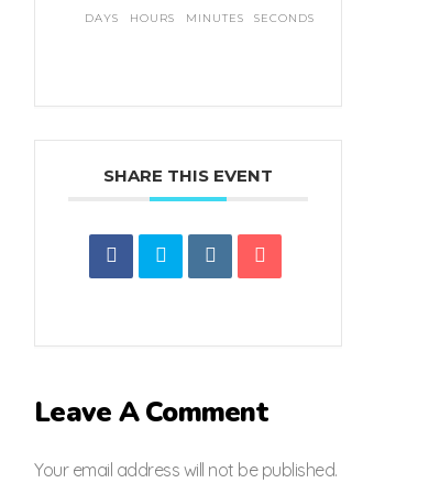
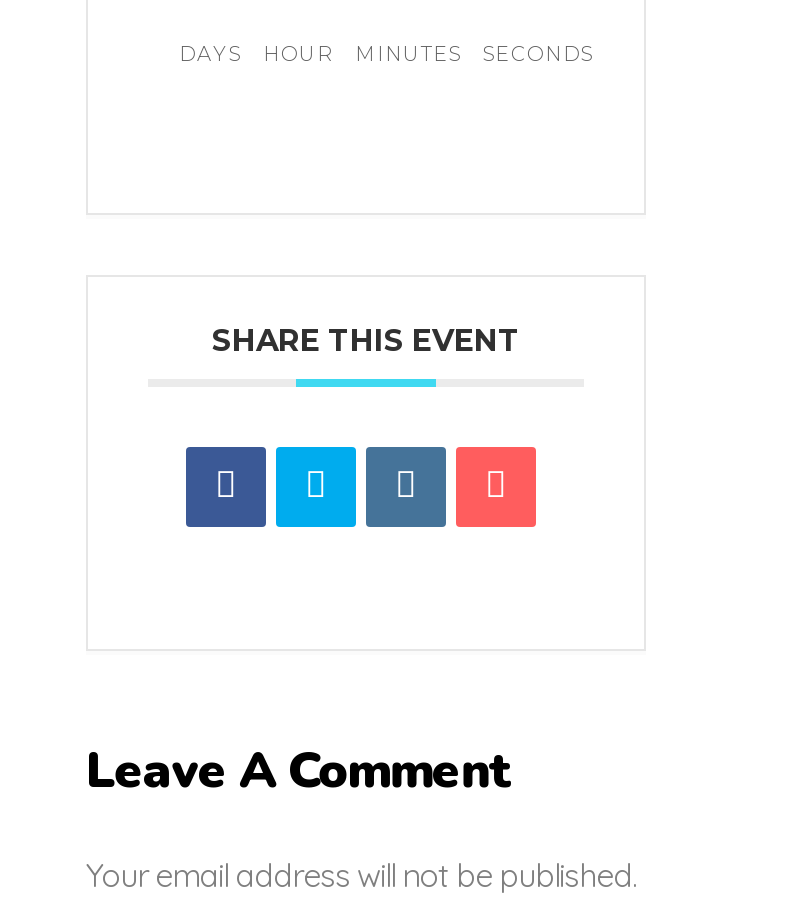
[130,11,175,25] HOURS -> [263,41,333,67] HOUR

